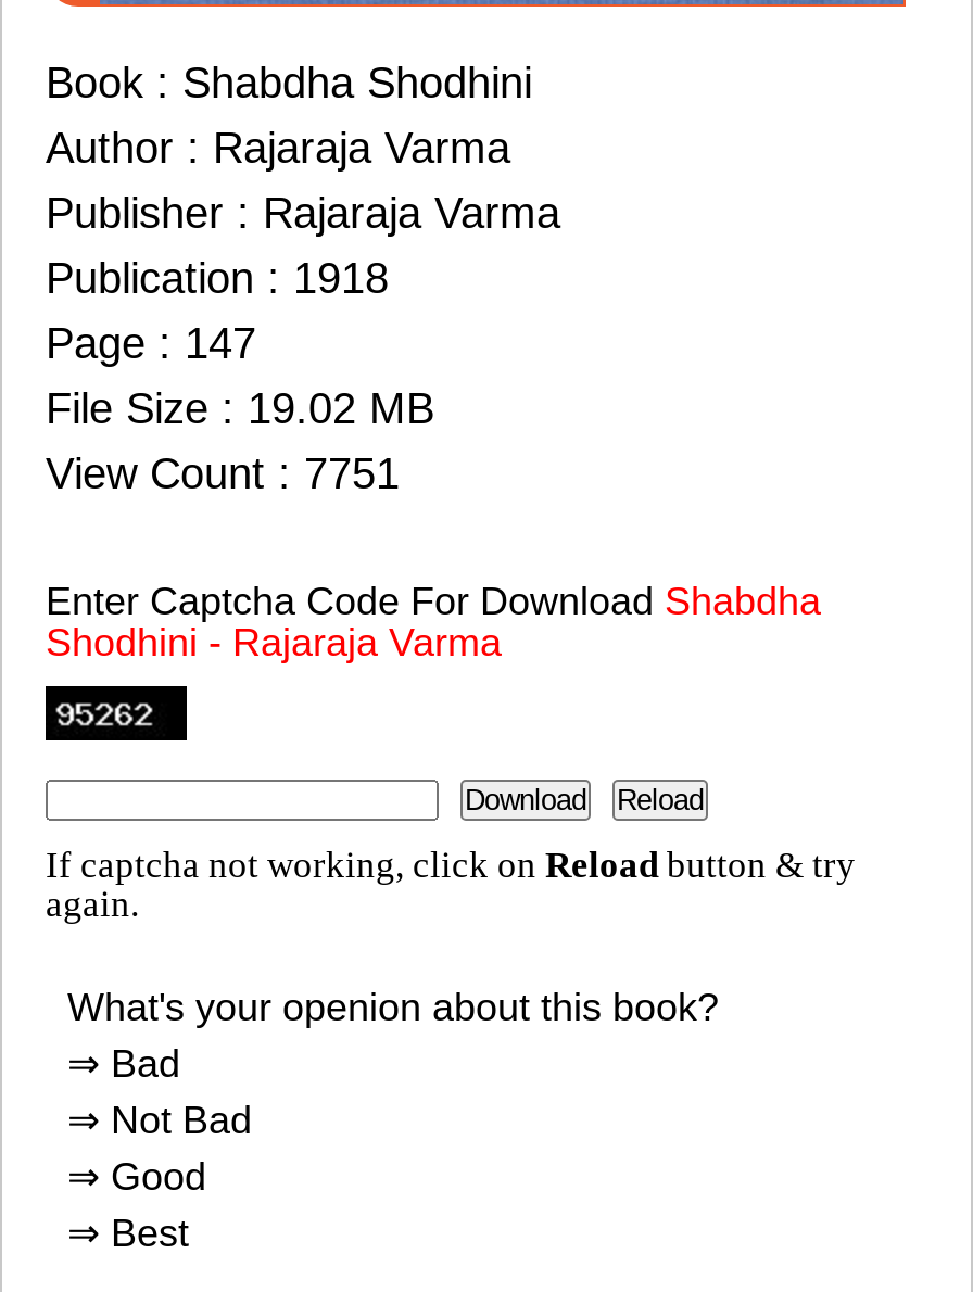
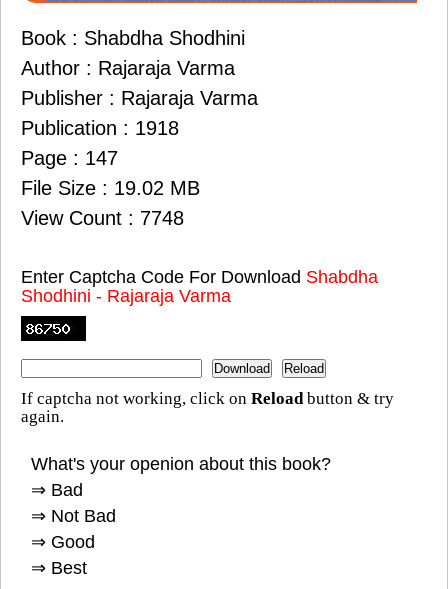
[46,451,400,498] View Count : 7751 -> [21,207,184,229] View Count : 7748

